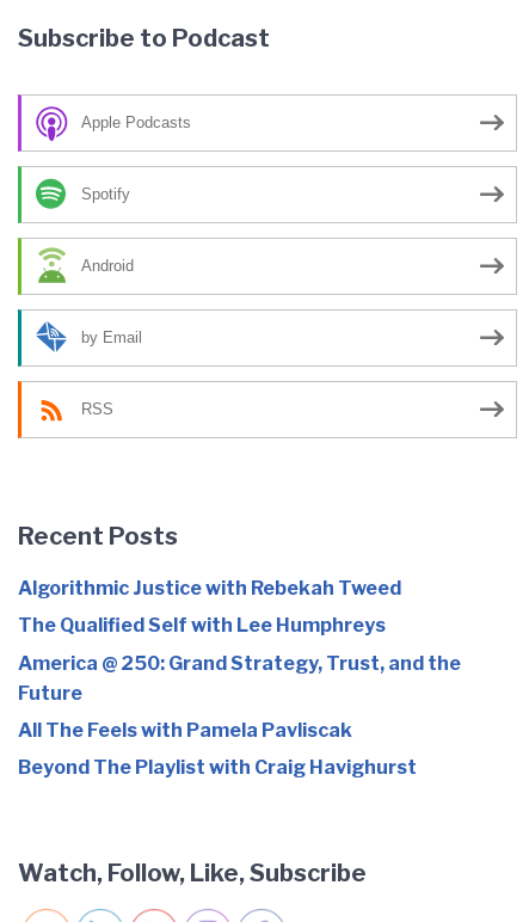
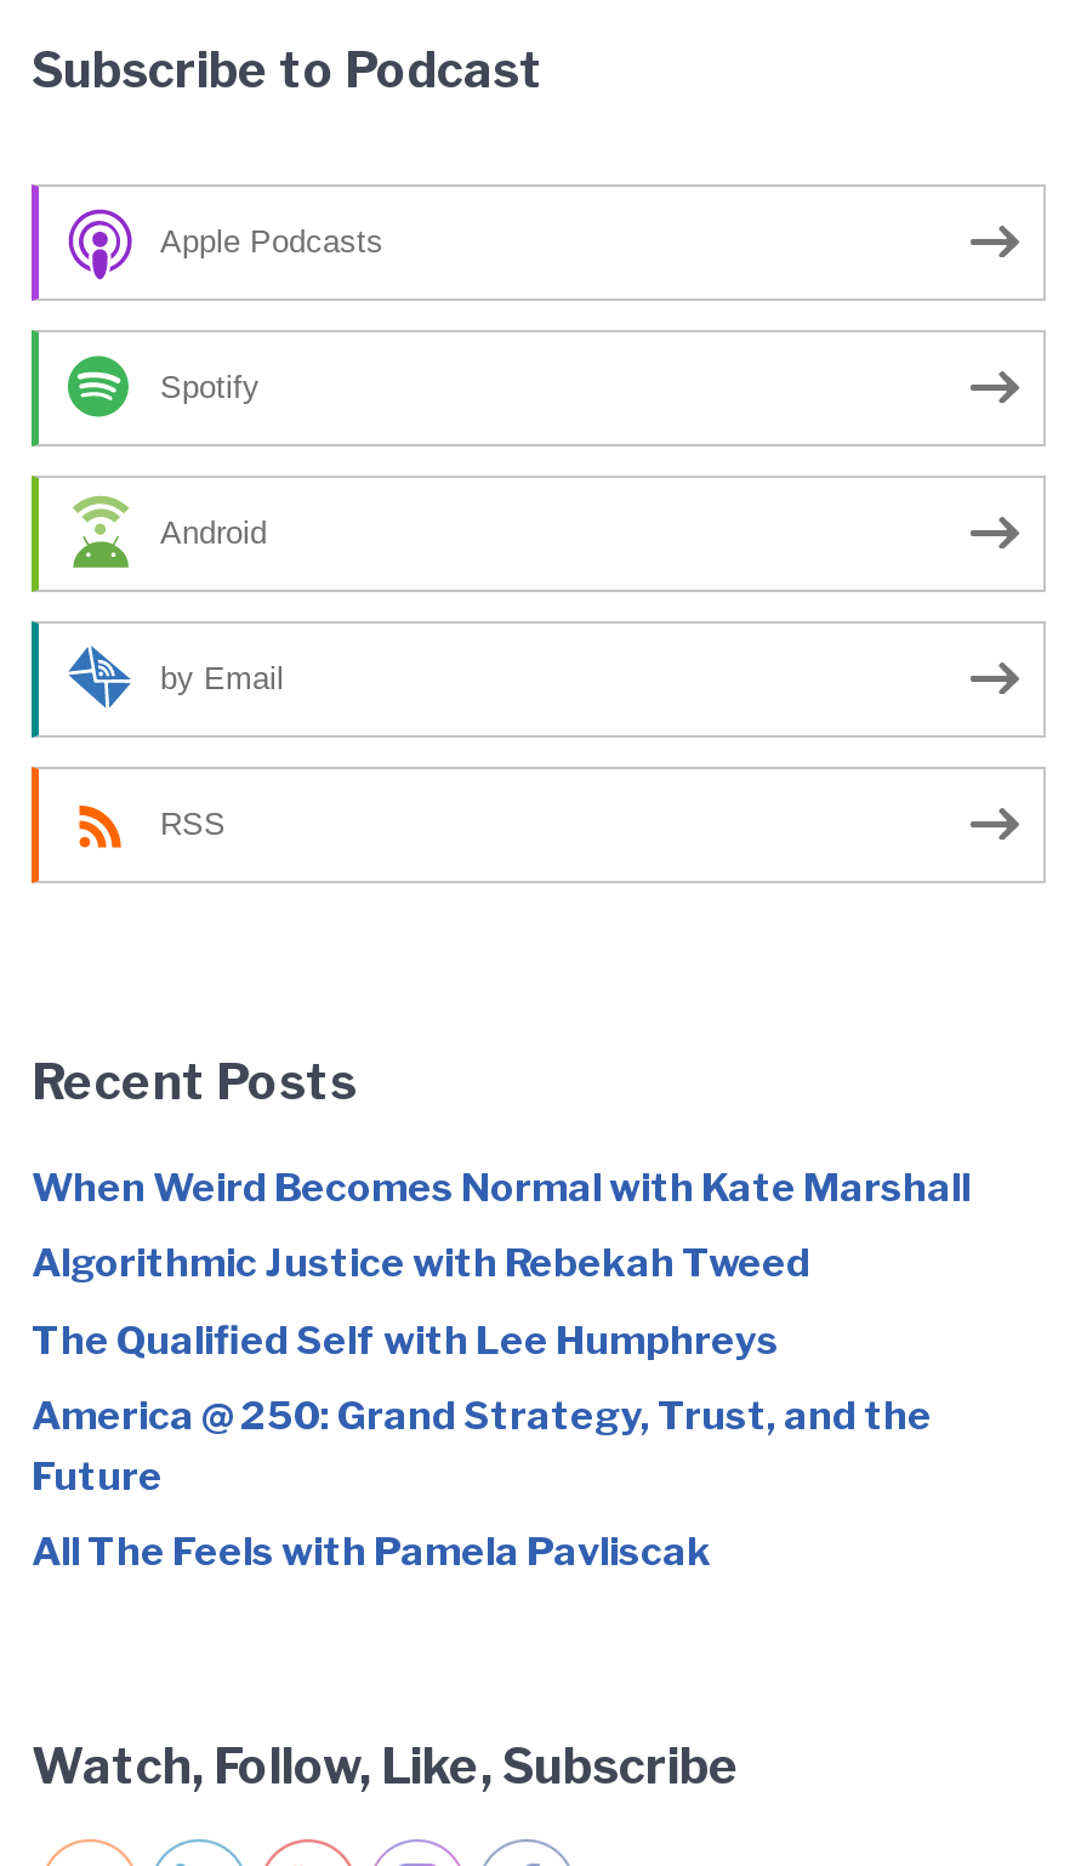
none -> [32,1164,971,1210] When Weird Becomes Normal with Kate Marshall
moved [18,577,461,742] -> [32,1240,932,1576]: Algorithmic Justice with Rebekah Tweed | The Qualified Self with Lee Humphreys | America @ 250: Grand Strategy, Trust, and the | Future | All The Feels with Pamela Pavliscak
[18,756,417,779] Beyond The Playlist with Craig Havighurst -> none

